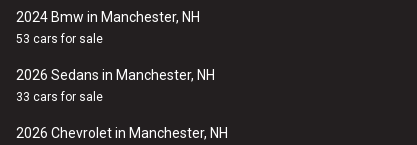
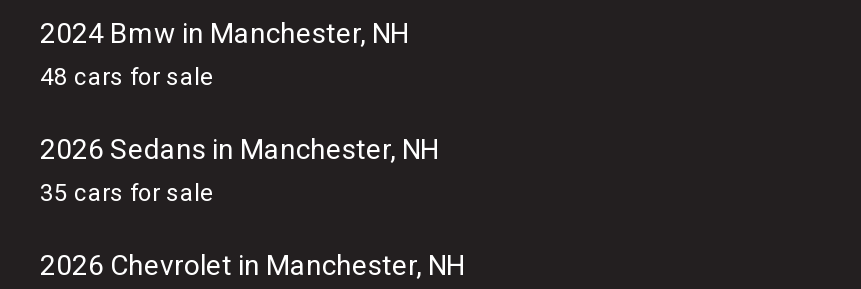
[16,32,103,46] 53 cars for sale -> [40,63,214,91] 48 cars for sale
[16,90,103,104] 33 cars for sale -> [40,179,214,207] 35 cars for sale

